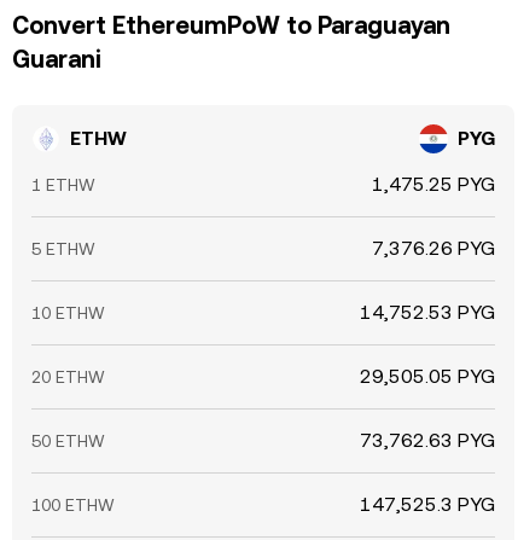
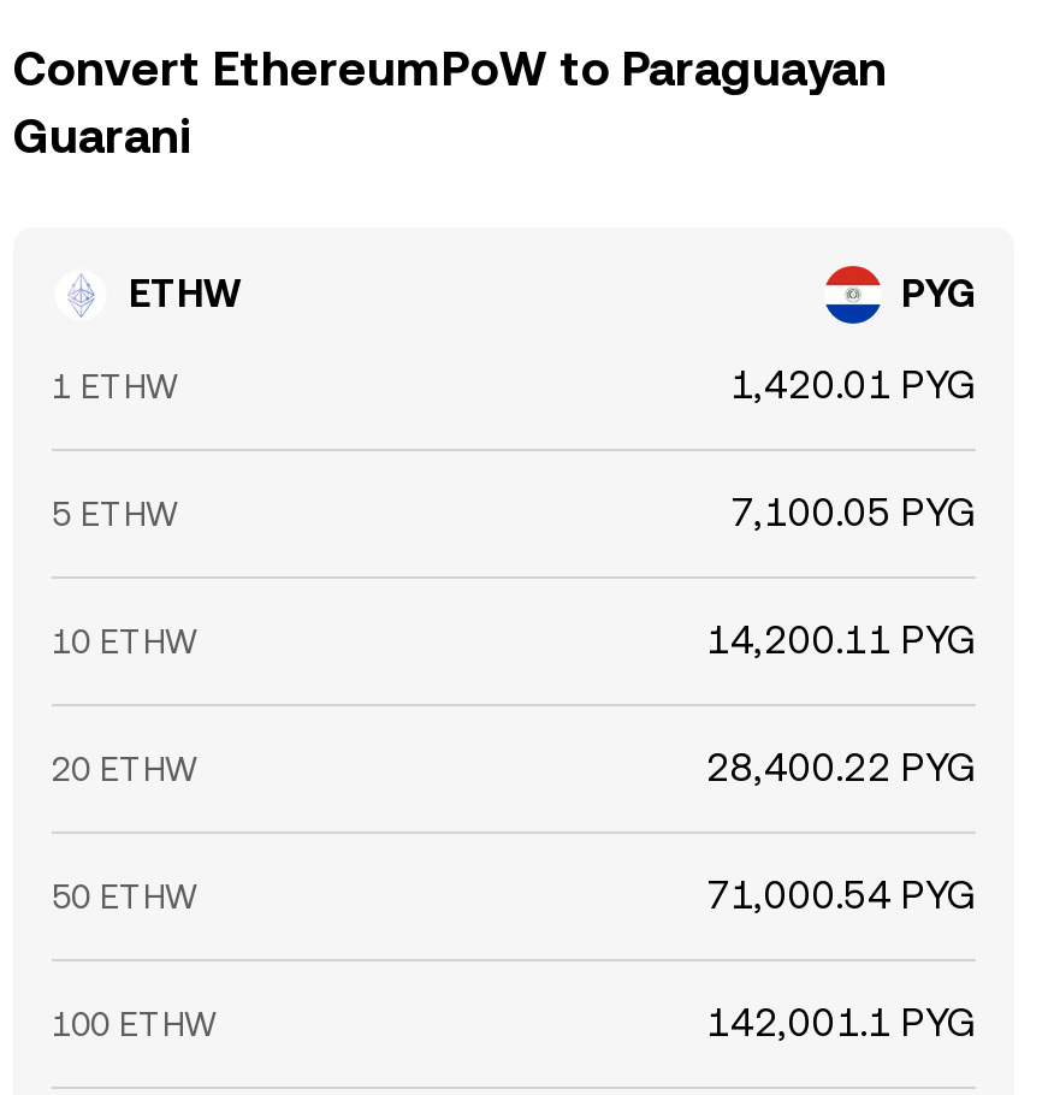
[372,173,495,196] 1,475.25 PYG -> [730,362,976,408] 1,420.01 PYG
[372,237,495,260] 7,376.26 PYG -> [730,490,976,535] 7,100.05 PYG
[360,301,495,324] 14,752.53 PYG -> [706,617,976,663] 14,200.11 PYG
[360,365,495,388] 29,505.05 PYG -> [706,745,976,791] 28,400.22 PYG
[360,429,495,452] 73,762.63 PYG -> [706,872,976,918] 71,000.54 PYG
[360,493,495,516] 147,525.3 PYG -> [706,1000,976,1046] 142,001.1 PYG

